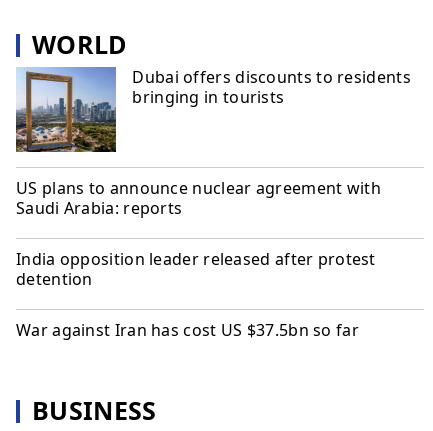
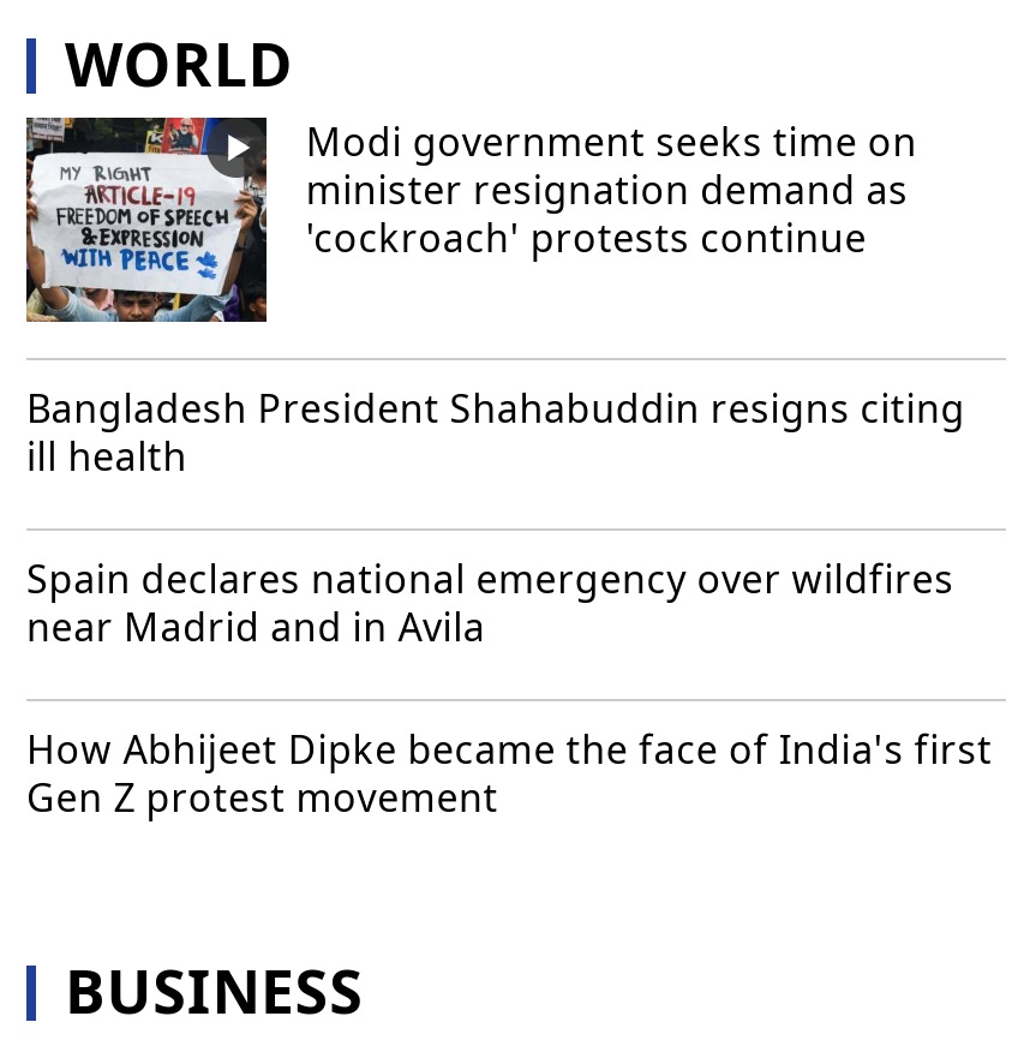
[15,66,411,149] [image] | Dubai offers discounts to residents | bringing in tourists -> [24,115,917,324] [image] | Modi government seeks time on | minister resignation demand as | 'cockroach' protests continue
[16,177,381,219] US plans to announce nuclear agreement with | Saudi Arabia: reports -> [26,381,965,482] Bangladesh President Shahabuddin resigns citing | ill health
[16,248,376,290] India opposition leader released after protest | detention -> [26,552,954,653] Spain declares national emergency over wildfires | near Madrid and in Avila
[16,319,359,341] War against Iran has cost US $37.5bn so far -> [26,722,992,823] How Abhijeet Dipke became the face of India's first | Gen Z protest movement

